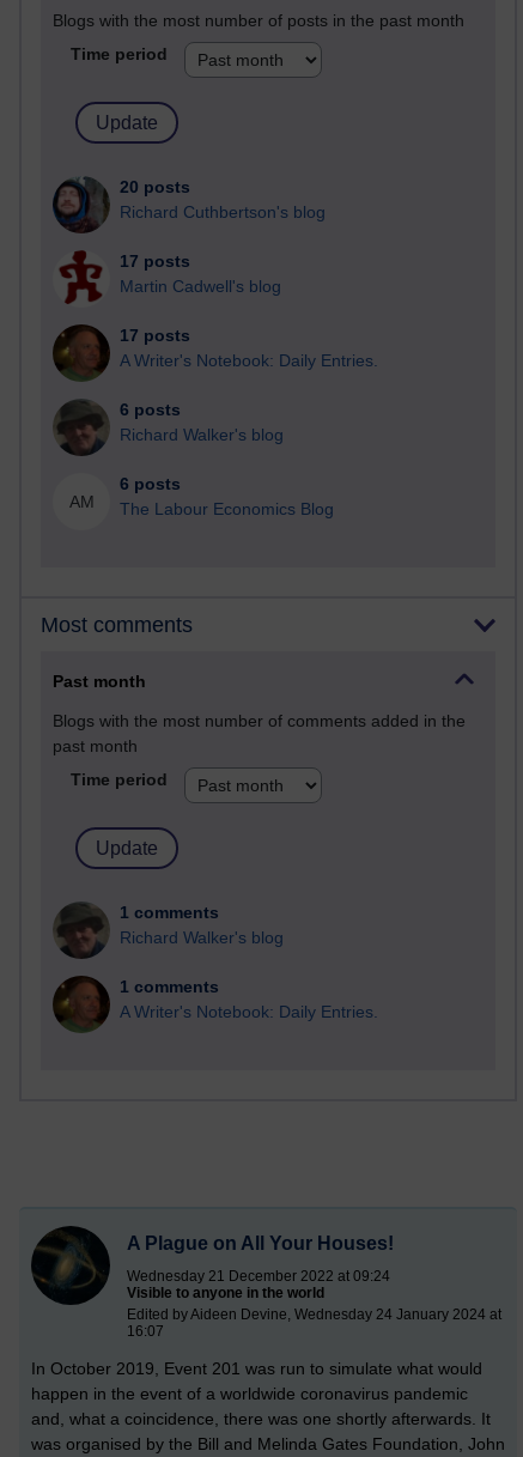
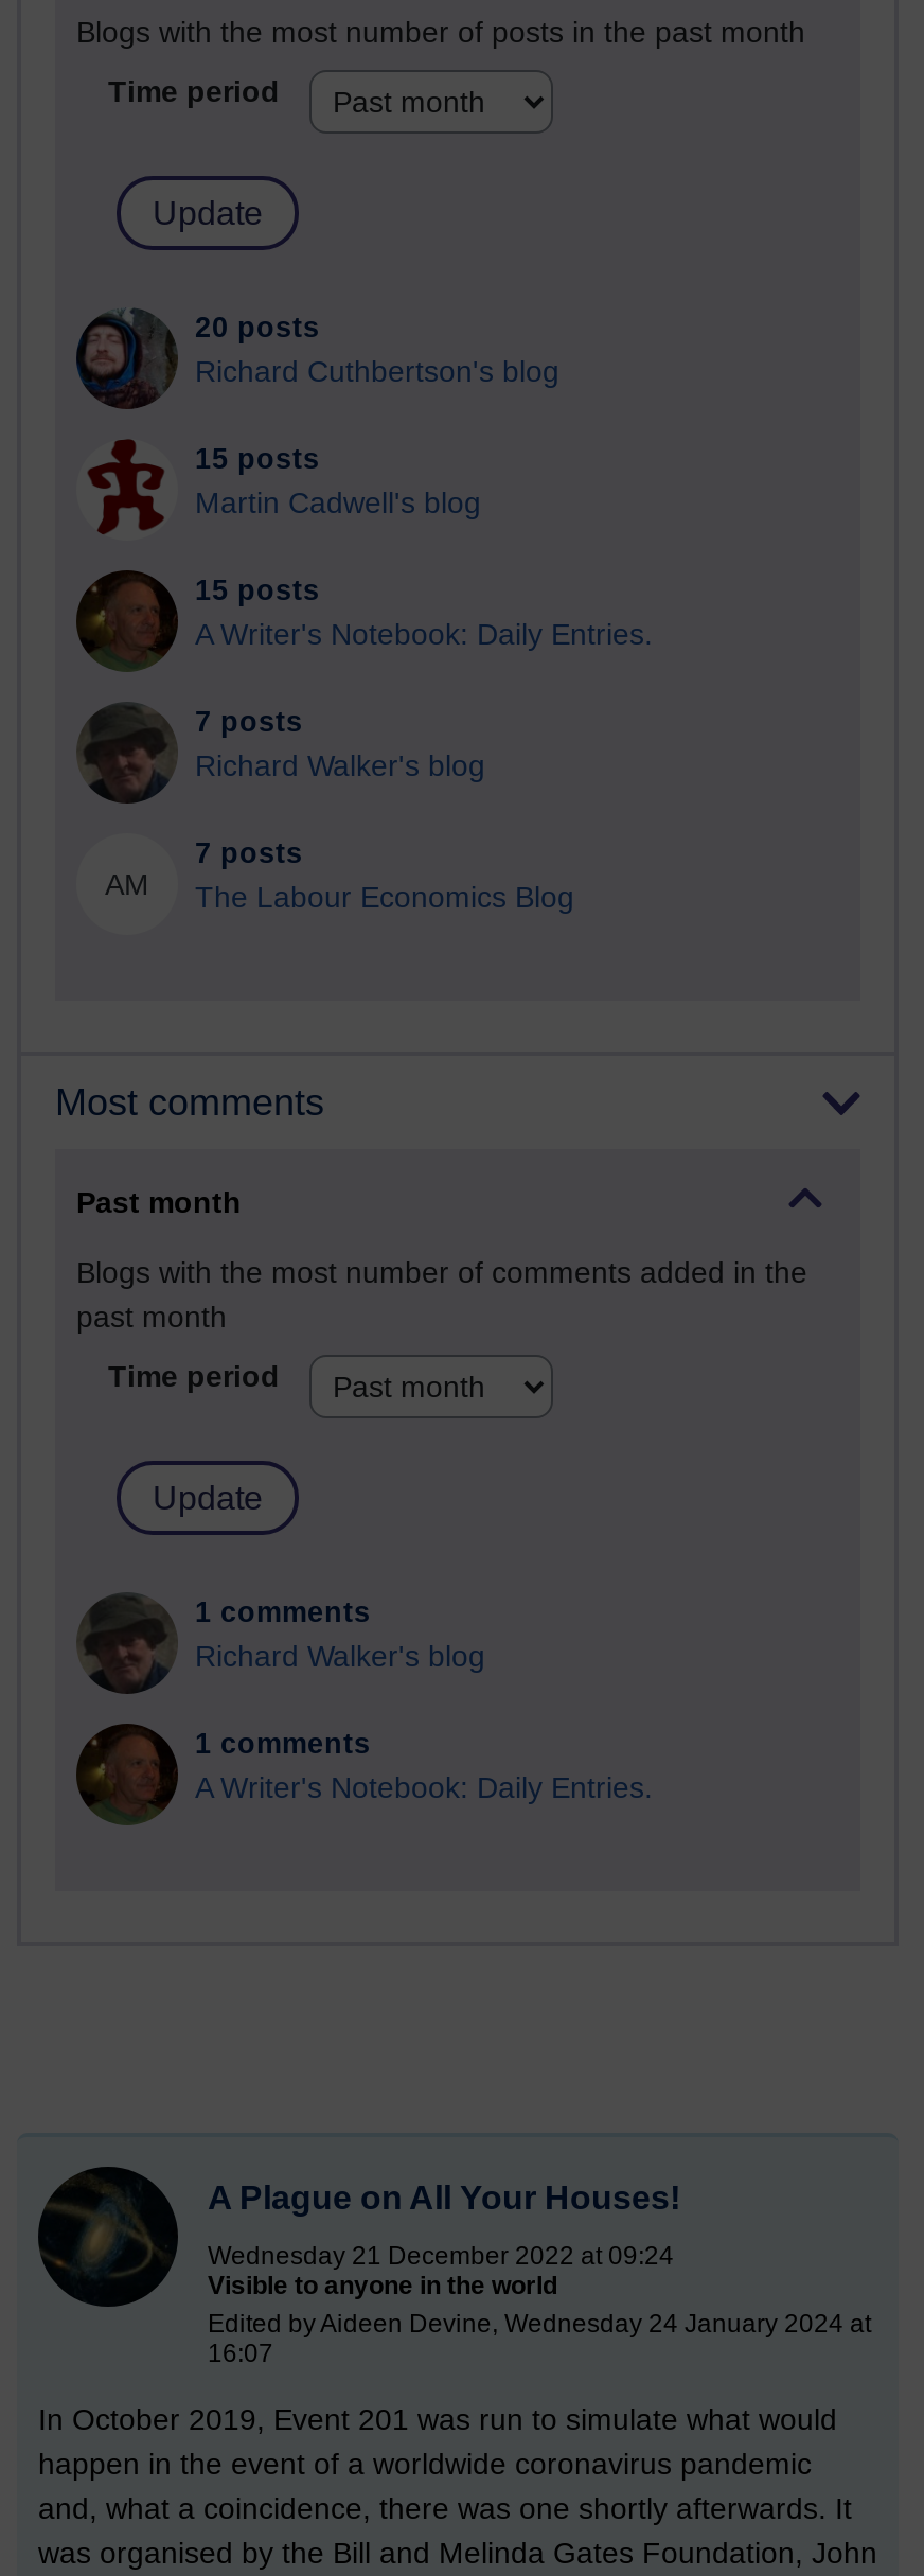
[120,253,190,271] 17 posts -> [195,444,320,476] 15 posts
[120,327,190,345] 17 posts -> [195,575,320,607] 15 posts
[120,401,181,419] 6 posts -> [195,707,303,738] 7 posts
[120,476,181,494] 6 posts -> [195,838,303,870] 7 posts

